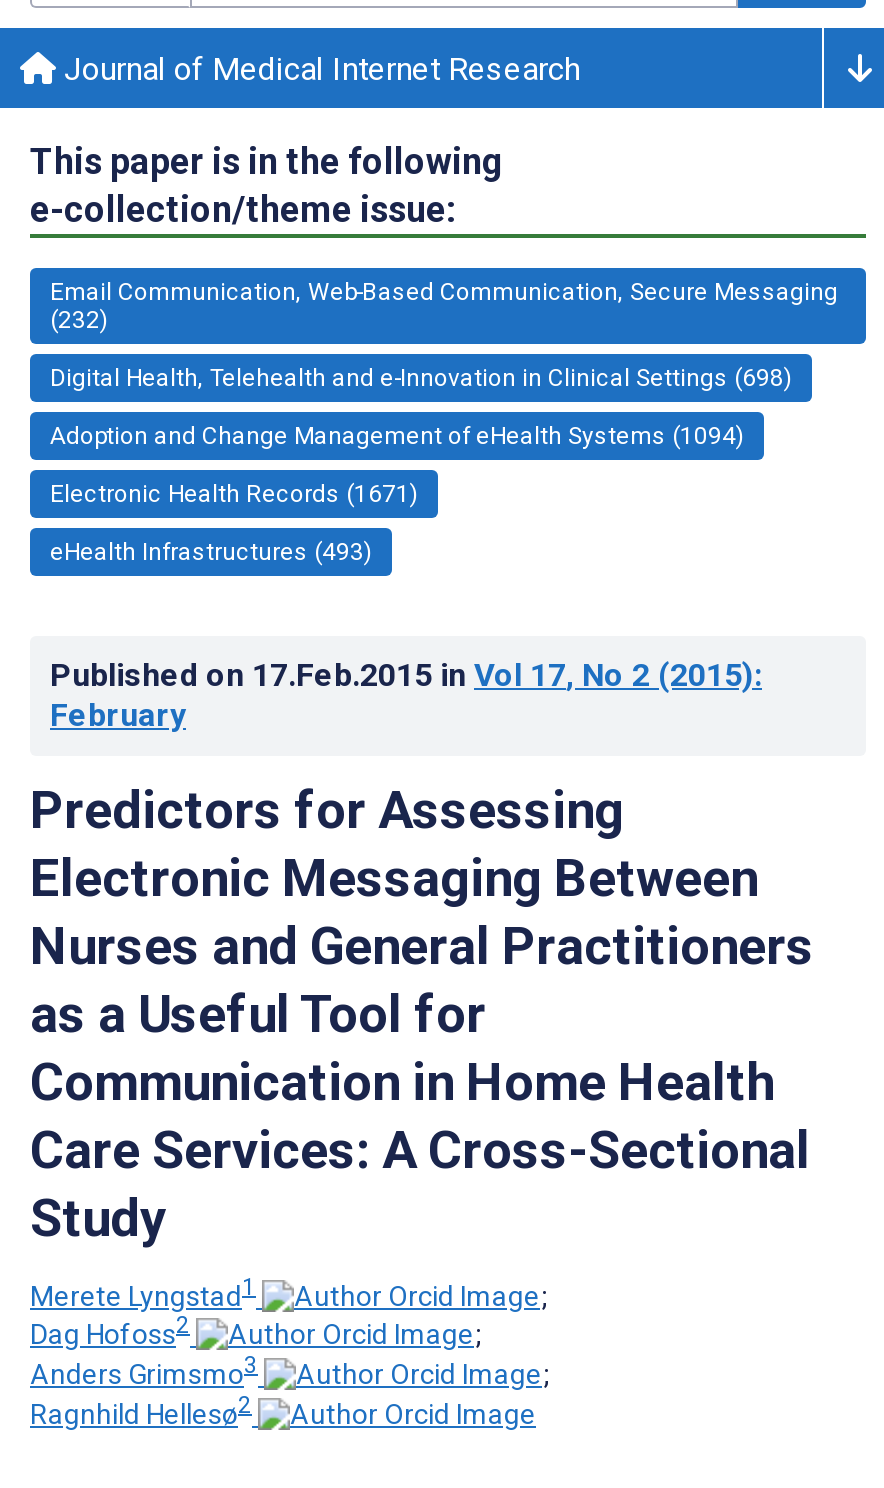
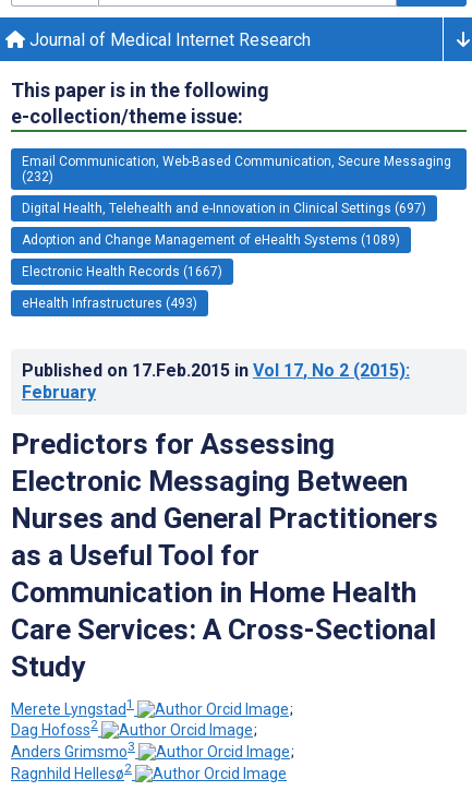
[50,364,792,392] Digital Health, Telehealth and e-Innovation in Clinical Settings (698) -> [22,201,426,216] Digital Health, Telehealth and e-Innovation in Clinical Settings (697)
[50,422,744,450] Adoption and Change Management of eHealth Systems (1094) -> [22,232,400,248] Adoption and Change Management of eHealth Systems (1089)
[50,480,418,508] Electronic Health Records (1671) -> [22,264,222,279] Electronic Health Records (1667)

